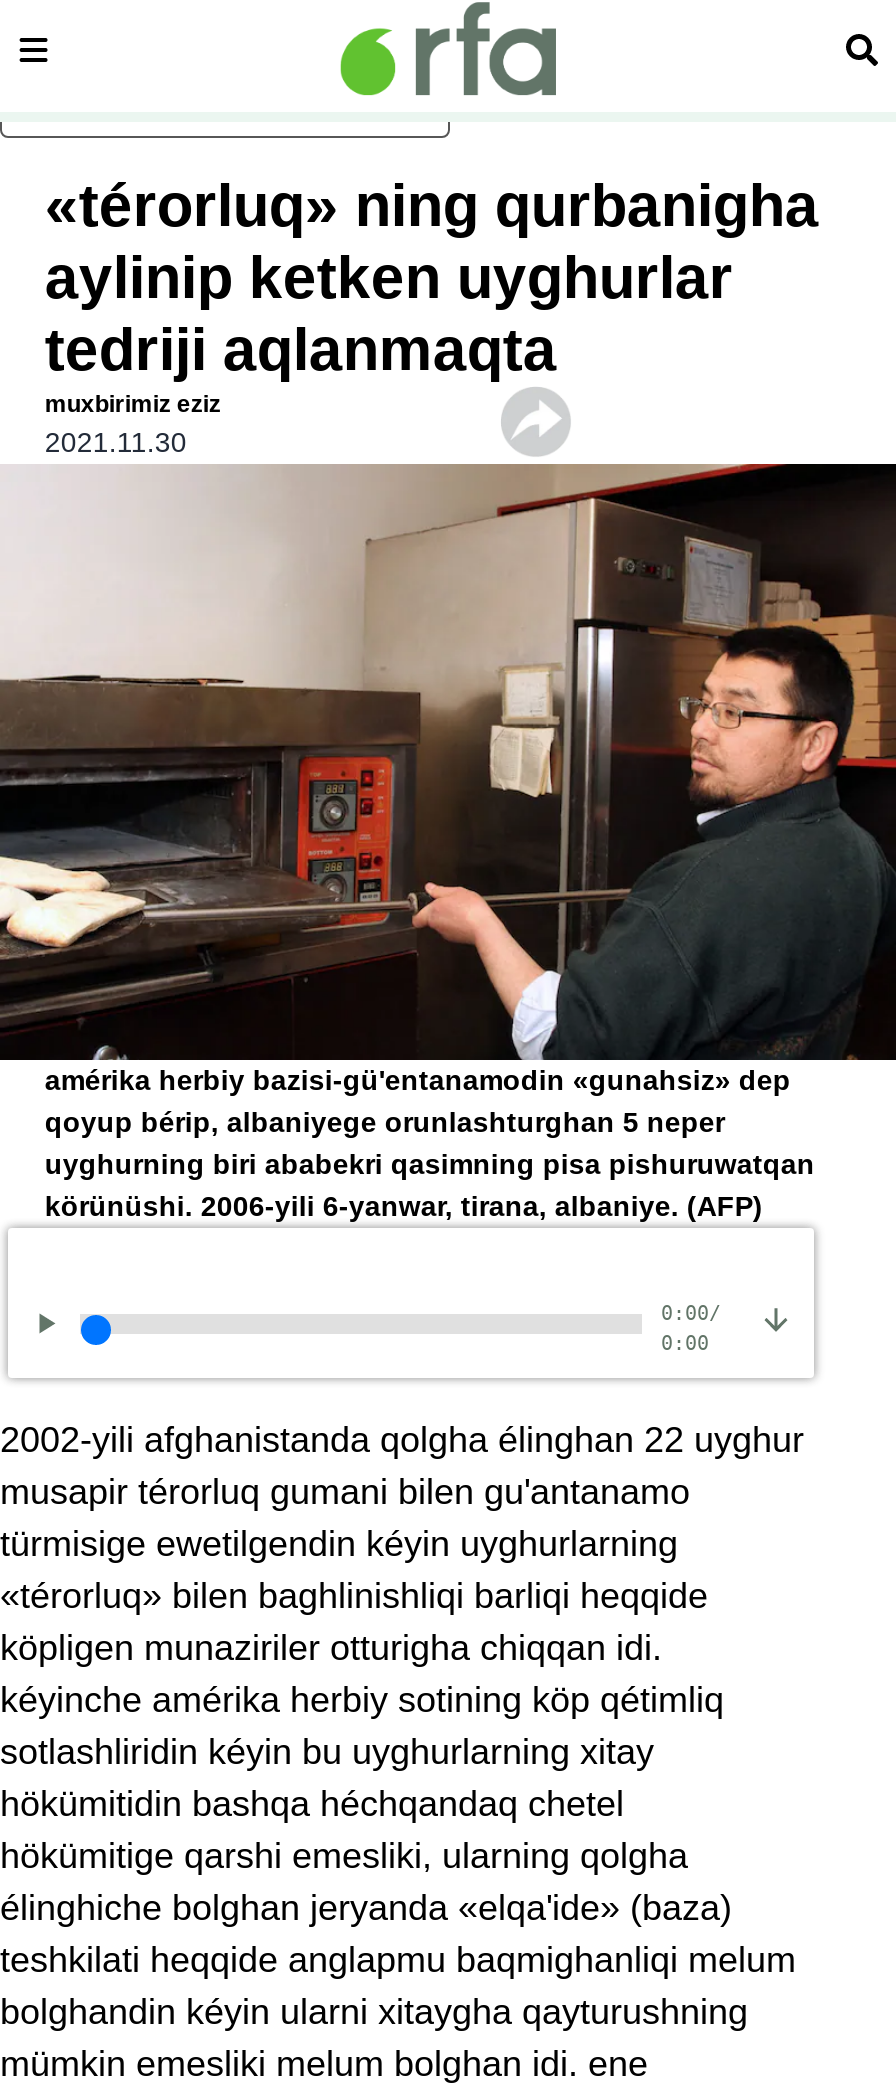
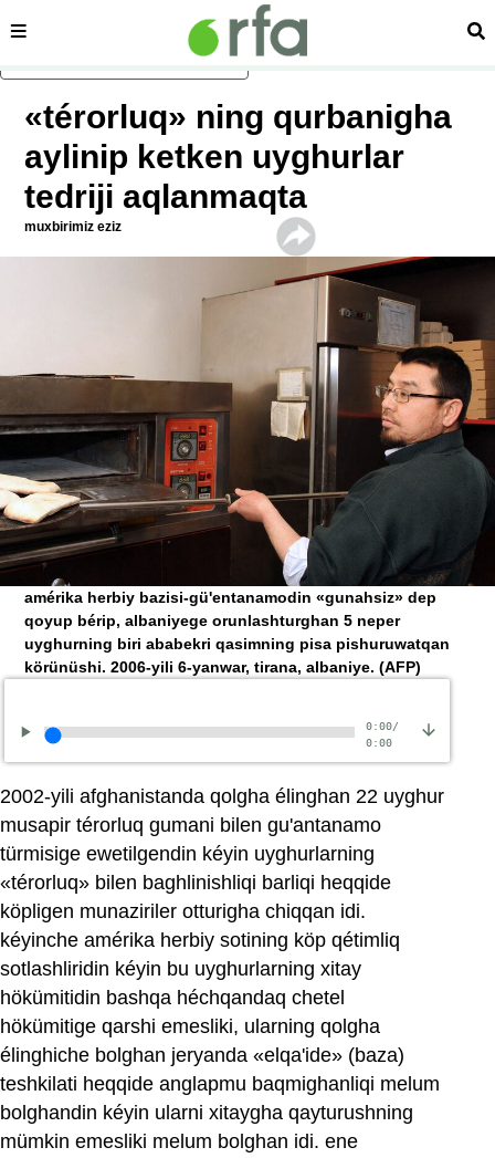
[45,426,187,458] 2021.11.30 -> none

